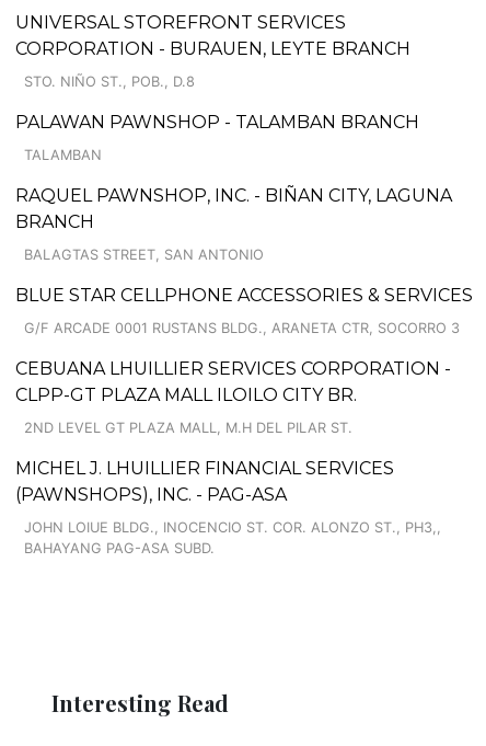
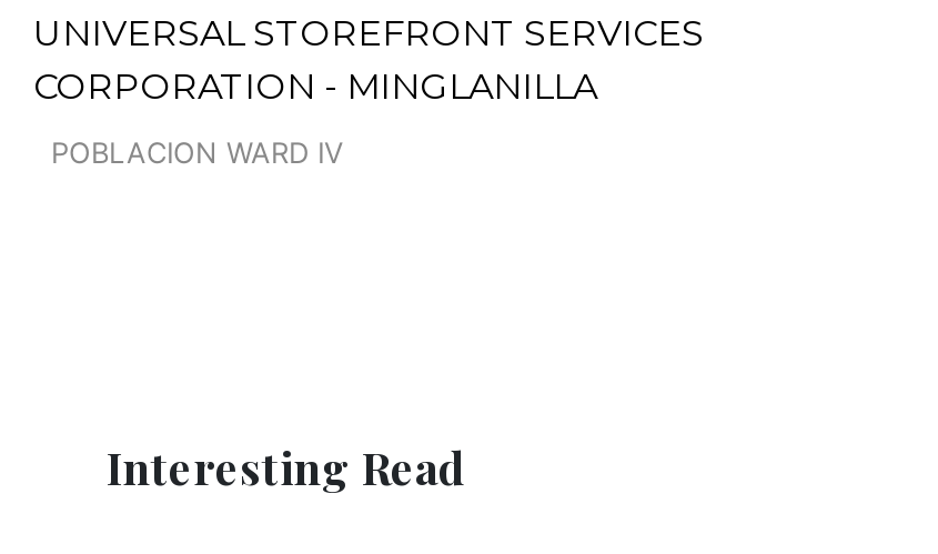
[15,38,473,556] CORPORATION - BURAUEN, LEYTE BRANCH | STO. NIÑO ST., POB., D.8 | PALAWAN PAWNSHOP - TALAMBAN BRANCH | TALAMBAN | RAQUEL PAWNSHOP, INC. - BIÑAN CITY, LAGUNA | BRANCH | BALAGTAS STREET, SAN ANTONIO | BLUE STAR CELLPHONE ACCESSORIES & SERVICES | G/F ARCADE 0001 RUSTANS BLDG., ARANETA CTR, SOCORRO 3 | CEBUANA LHUILLIER SERVICES CORPORATION - | CLPP-GT PLAZA MALL ILOILO CITY BR. | 2ND LEVEL GT PLAZA MALL, M.H DEL PILAR ST. | MICHEL J. LHUILLIER FINANCIAL SERVICES | (PAWNSHOPS), INC. - PAG-ASA | JOHN LOIUE BLDG., INOCENCIO ST. COR. ALONZO ST., PH3,, | BAHAYANG PAG-ASA SUBD. -> [33,65,597,169] CORPORATION - MINGLANILLA | POBLACION WARD IV

